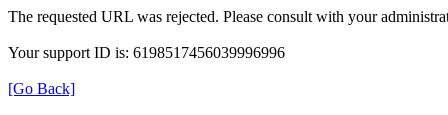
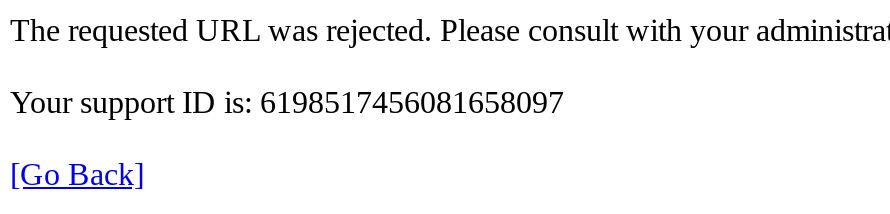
[8,44,285,61] Your support ID is: 6198517456039996996 -> [10,85,564,119] Your support ID is: 6198517456081658097

